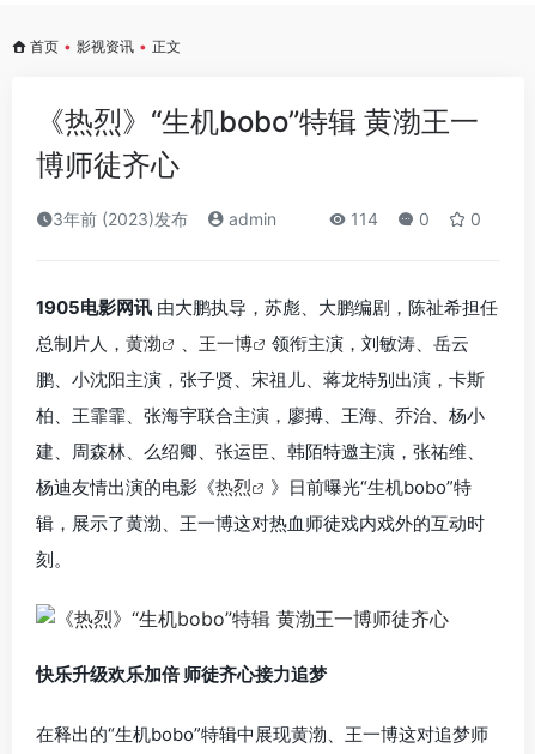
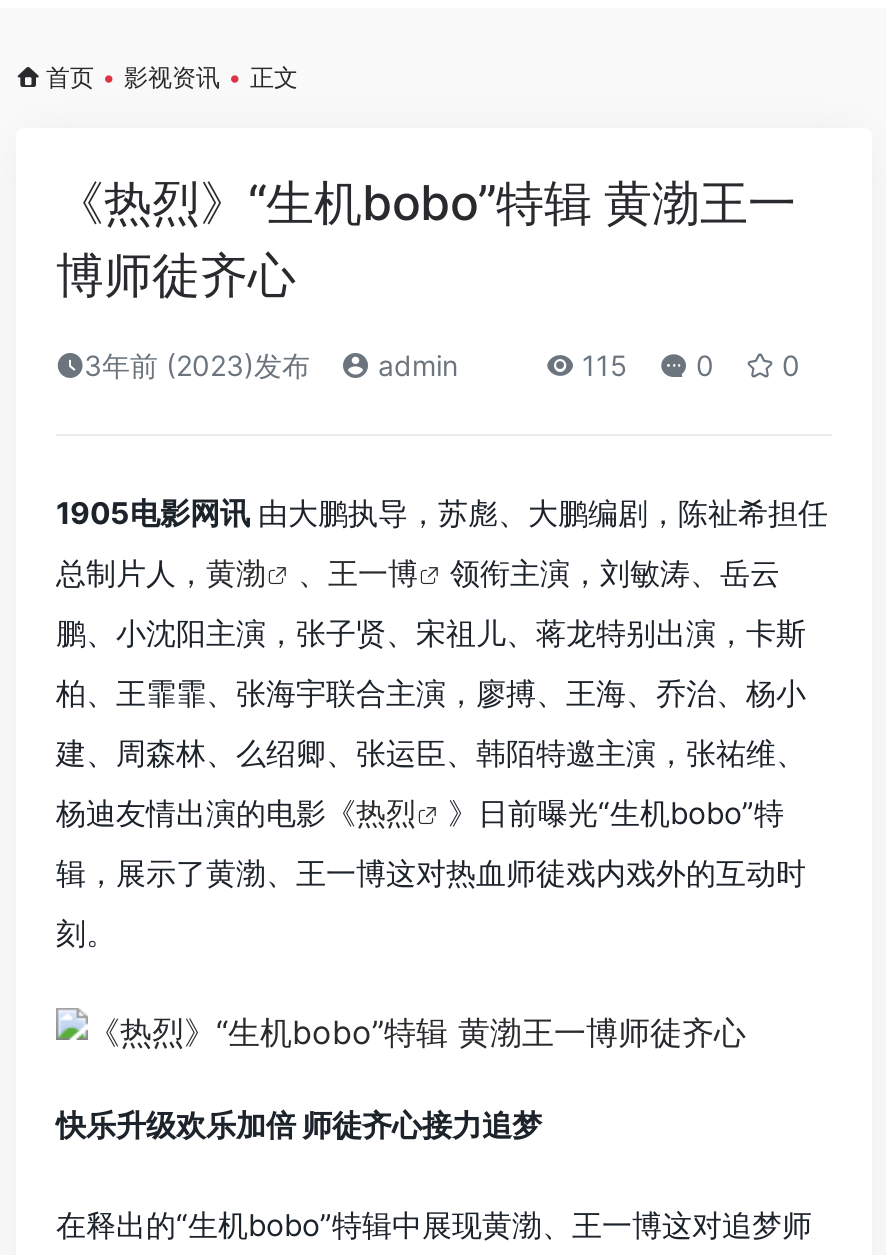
[346,209,481,229] 114 0 0 -> [574,348,800,382] 115 0 0

